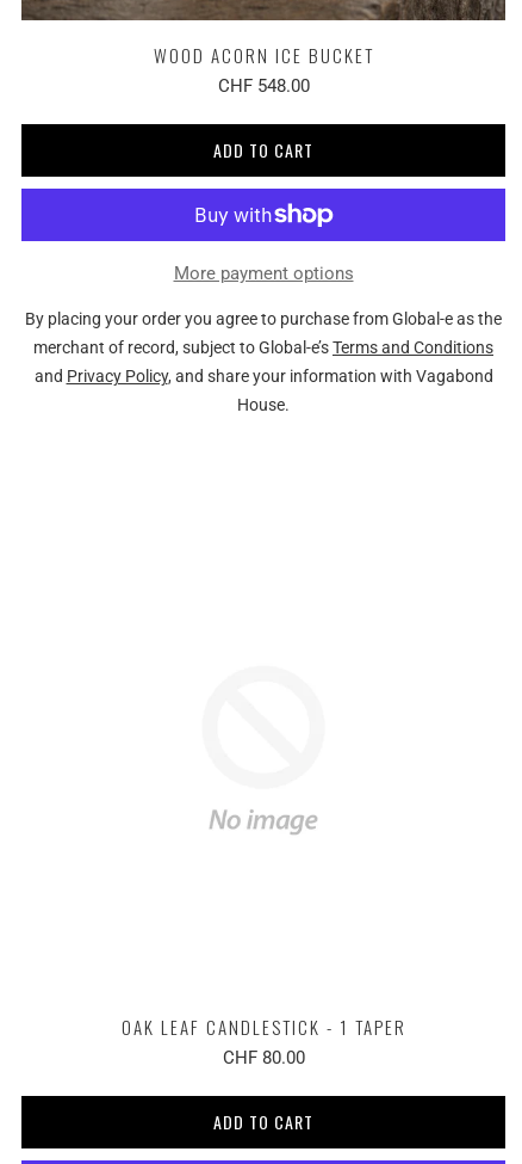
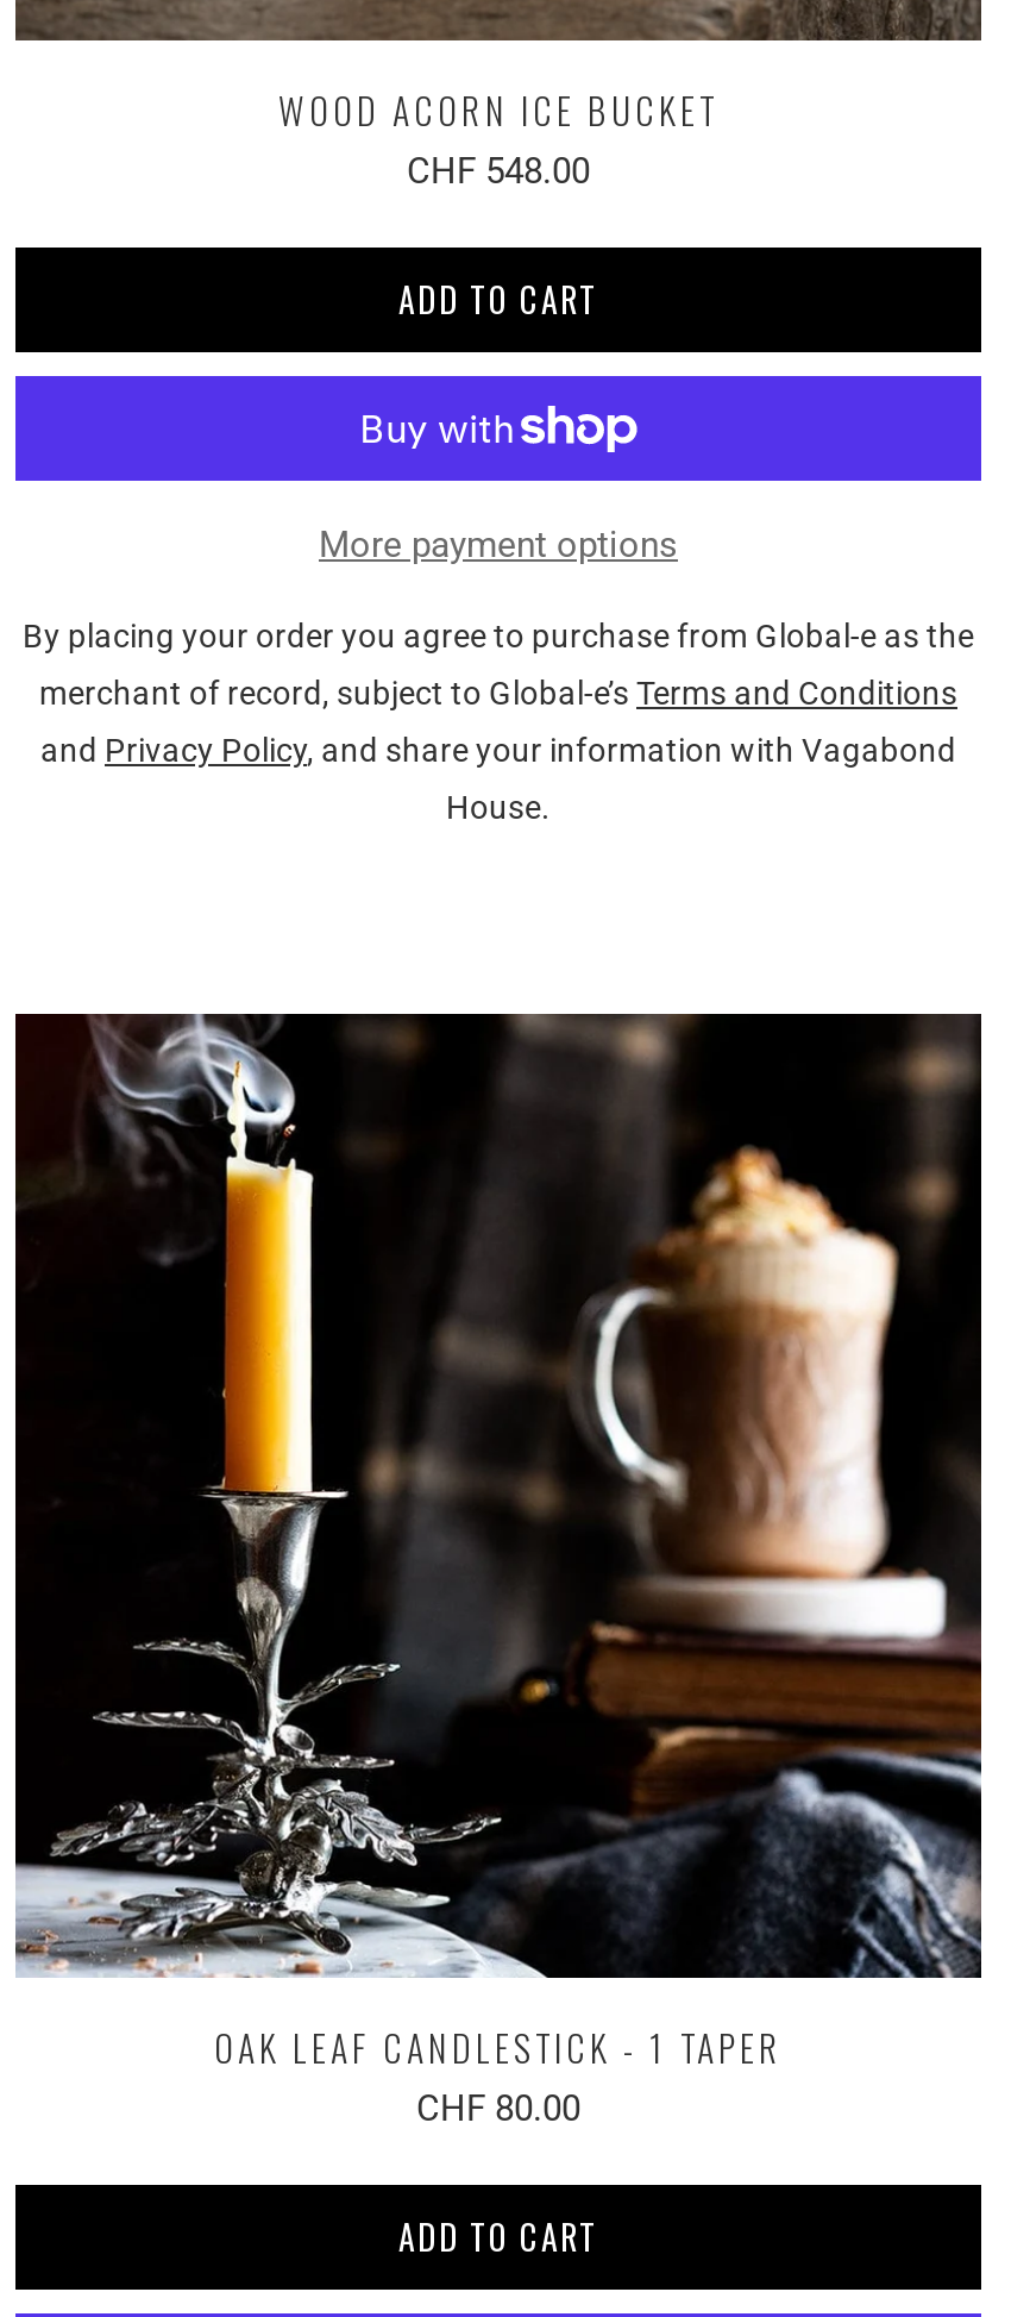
none -> [13,1012,984,1980] [image]

